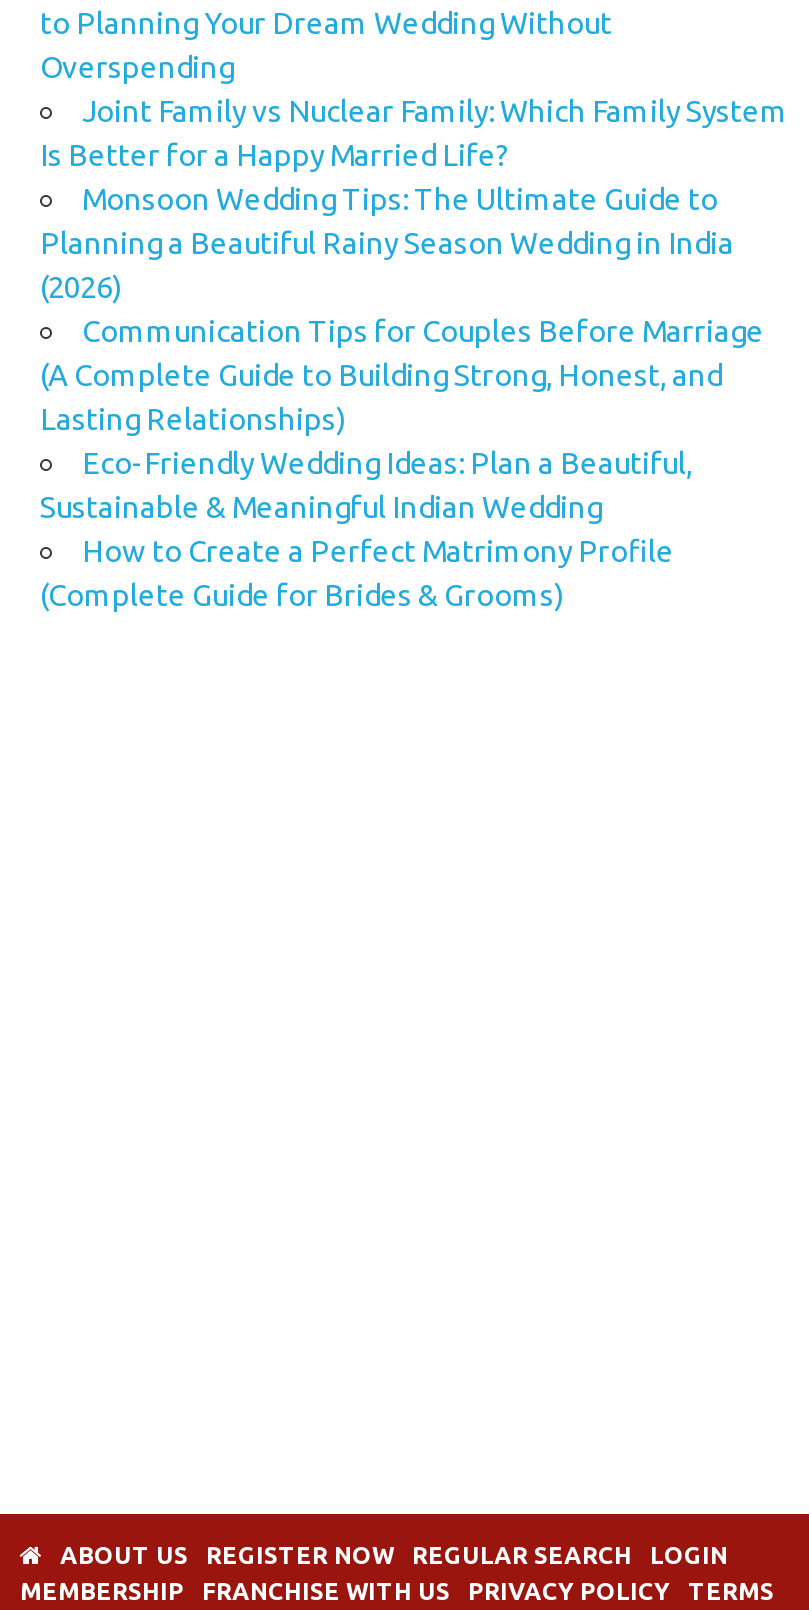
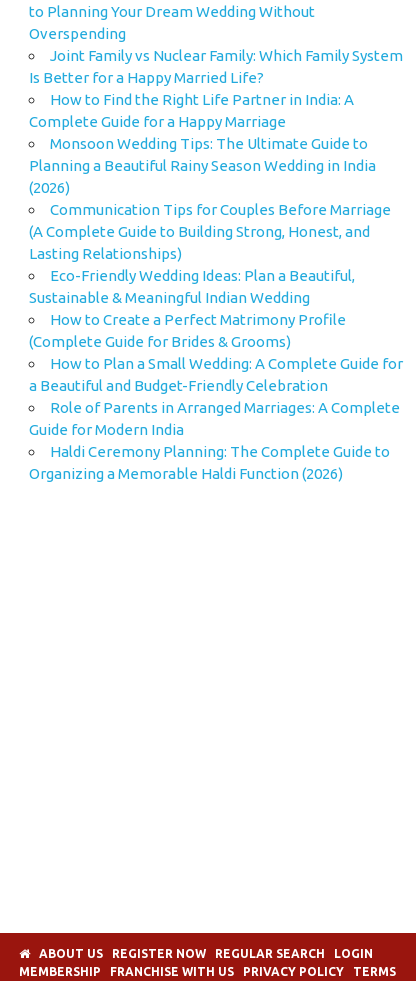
none -> [28,91,353,130] How to Find the Right Life Partner in India: A | Complete Guide for a Happy Marriage
none -> [28,355,402,482] How to Plan a Small Wedding: A Complete Guide for | a Beautiful and Budget-Friendly Celebration | Role of Parents in Arranged Marriages: A Complete | Guide for Modern India | Haldi Ceremony Planning: The Complete Guide to | Organizing a Memorable Haldi Function (2026)

